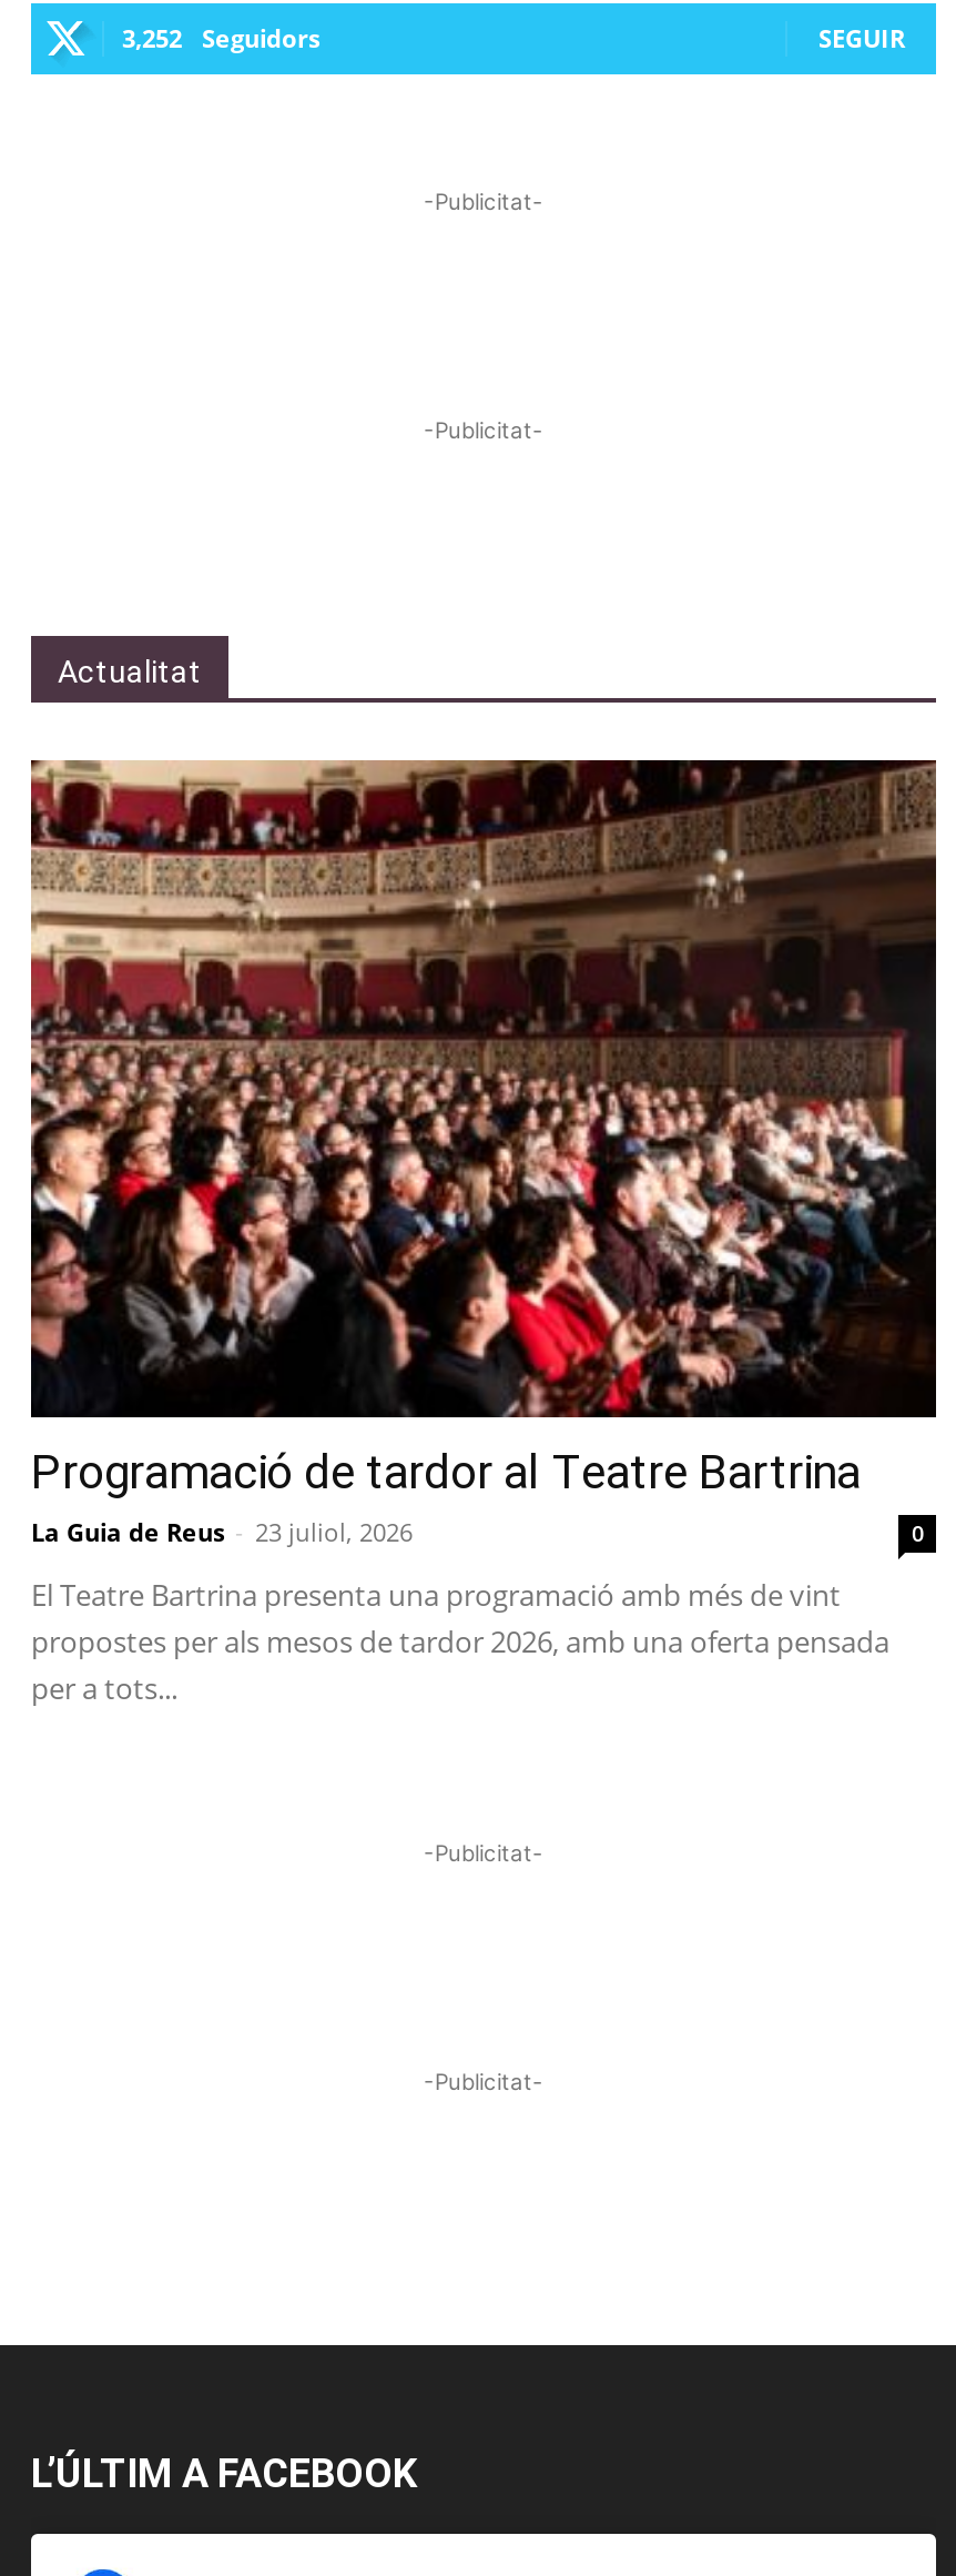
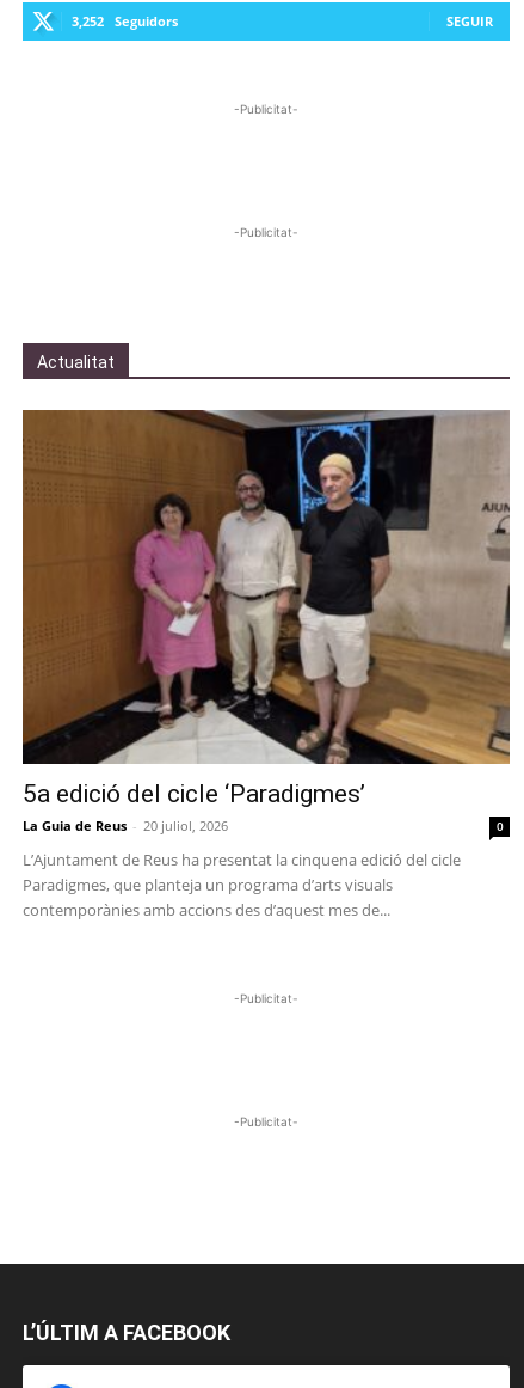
[29,760,938,1549] [image] | Programació de tardor al Teatre Bartrina | La Guia de Reus - 23 juliol, 2026 -> [21,409,511,835] [image] | 5a edició del cicle ‘Paradigmes’ | La Guia de Reus - 20 juliol, 2026
[31,1576,889,1709] El Teatre Bartrina presenta una programació amb més de vint | propostes per als mesos de tardor 2026, amb una oferta pensada | per a tots... -> [23,849,461,921] L’Ajuntament de Reus ha presentat la cinquena edició del cicle | Paradigmes, que planteja un programa d’arts visuals | contemporànies amb accions des d’aquest mes de...

